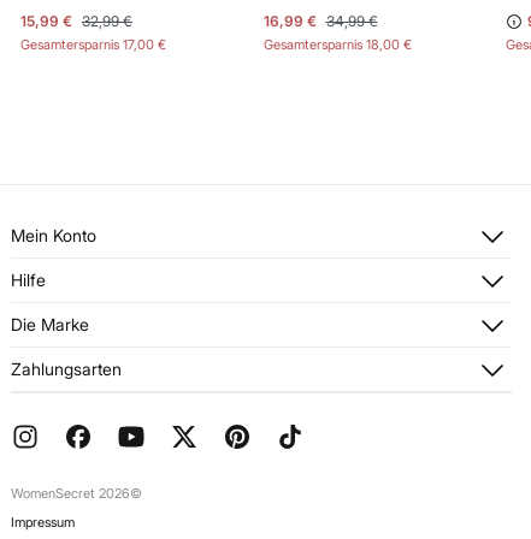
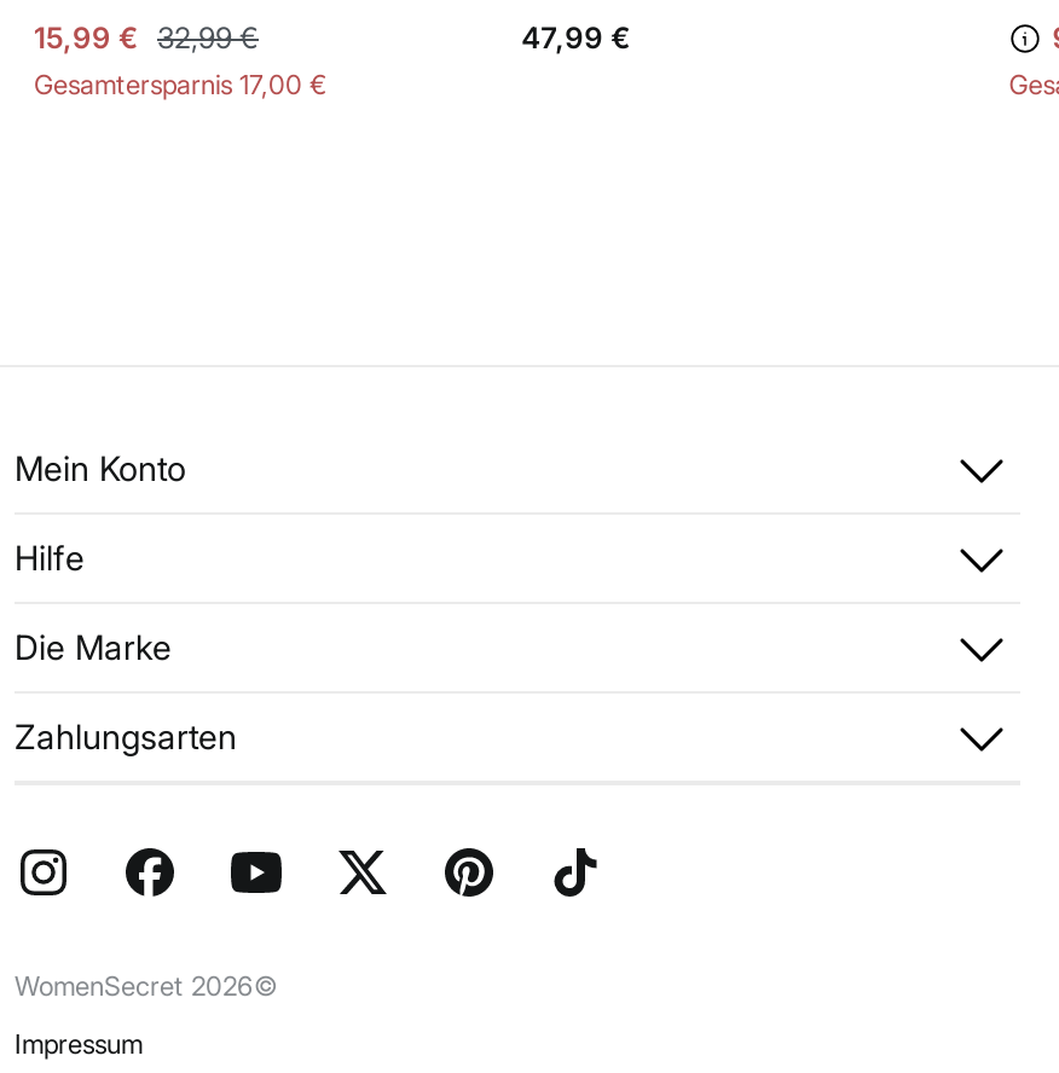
[263,12,411,53] 16,99 € 34,99 € | Gesamtersparnis 18,00 € -> [521,19,630,55] 47,99 €

